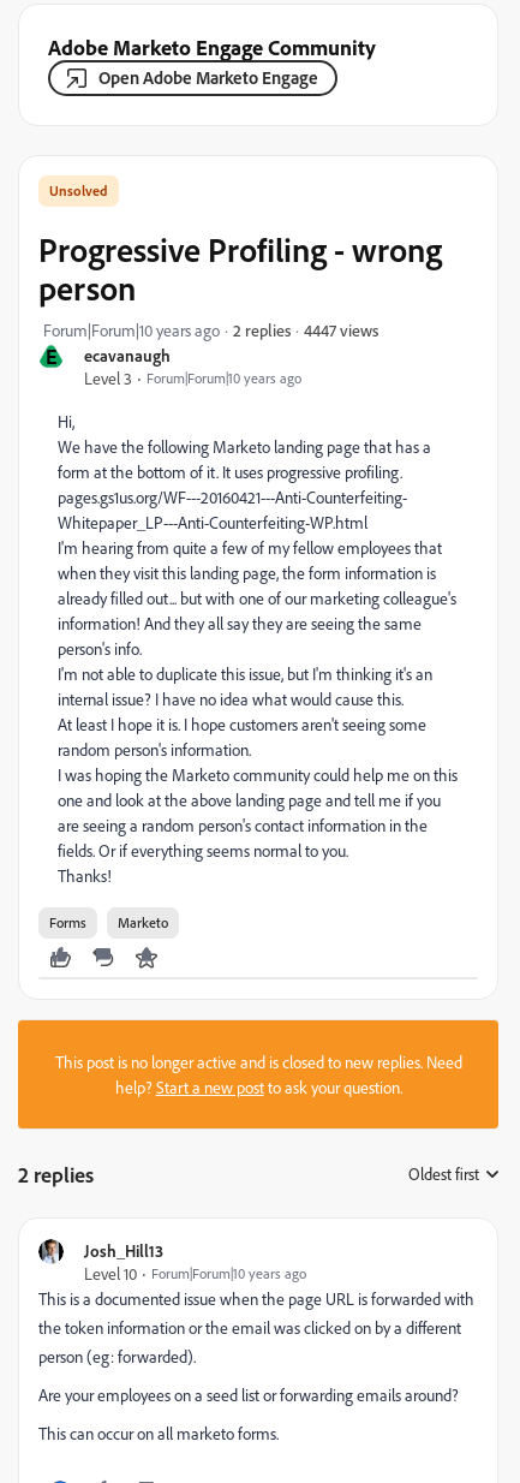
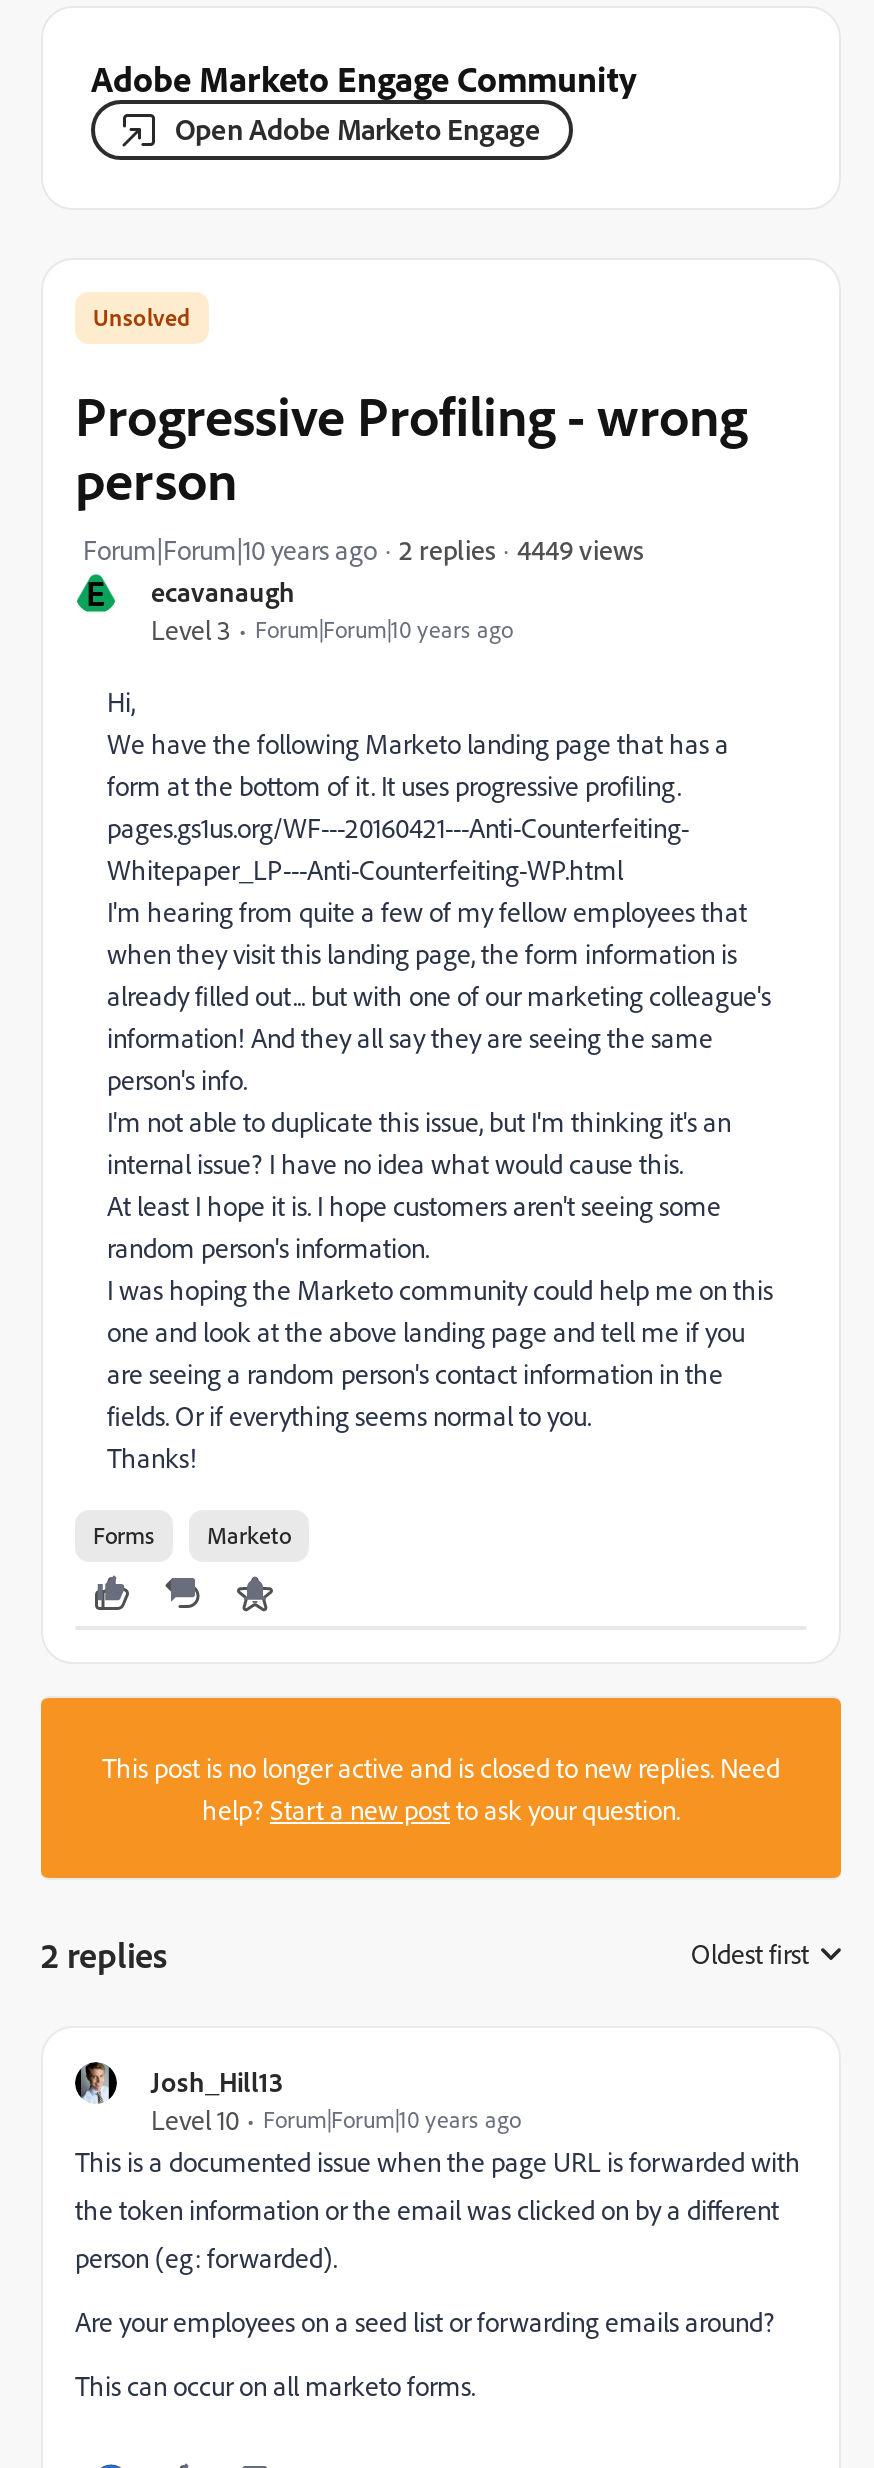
[304,319,378,340] 4447 views -> [517,531,643,565] 4449 views

